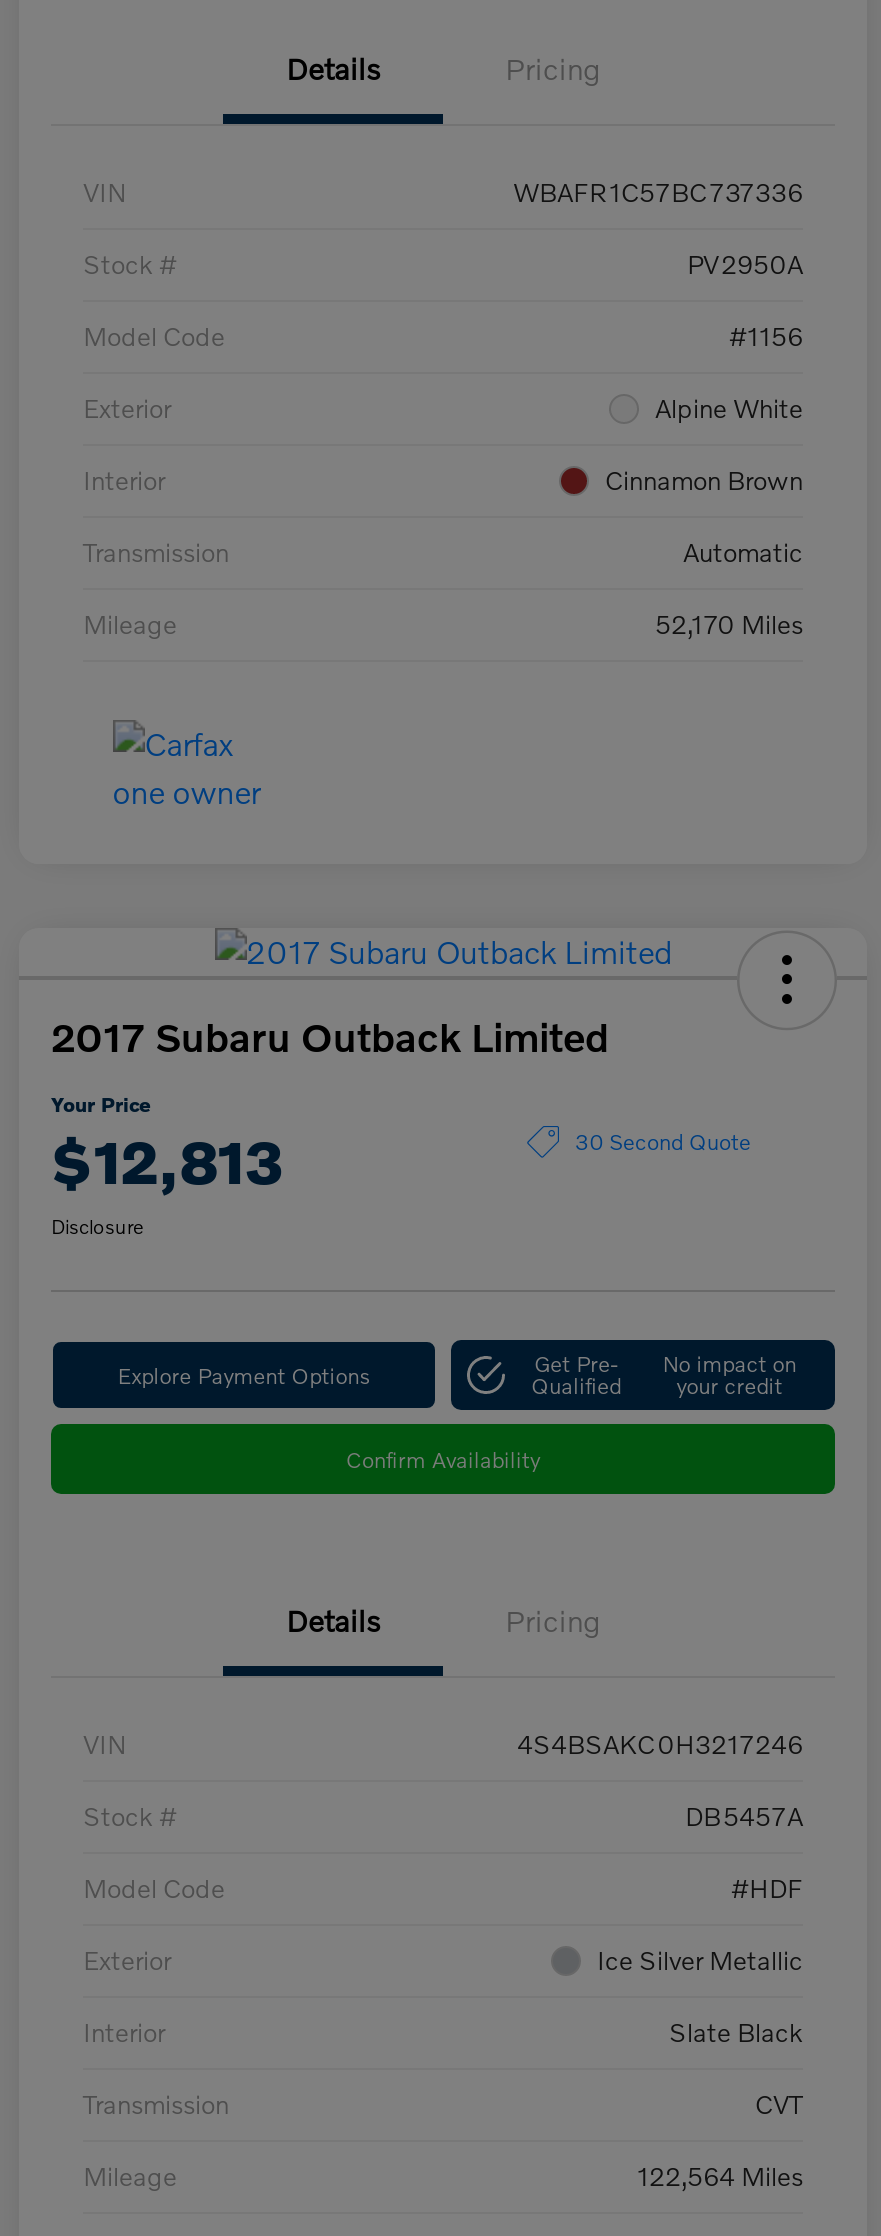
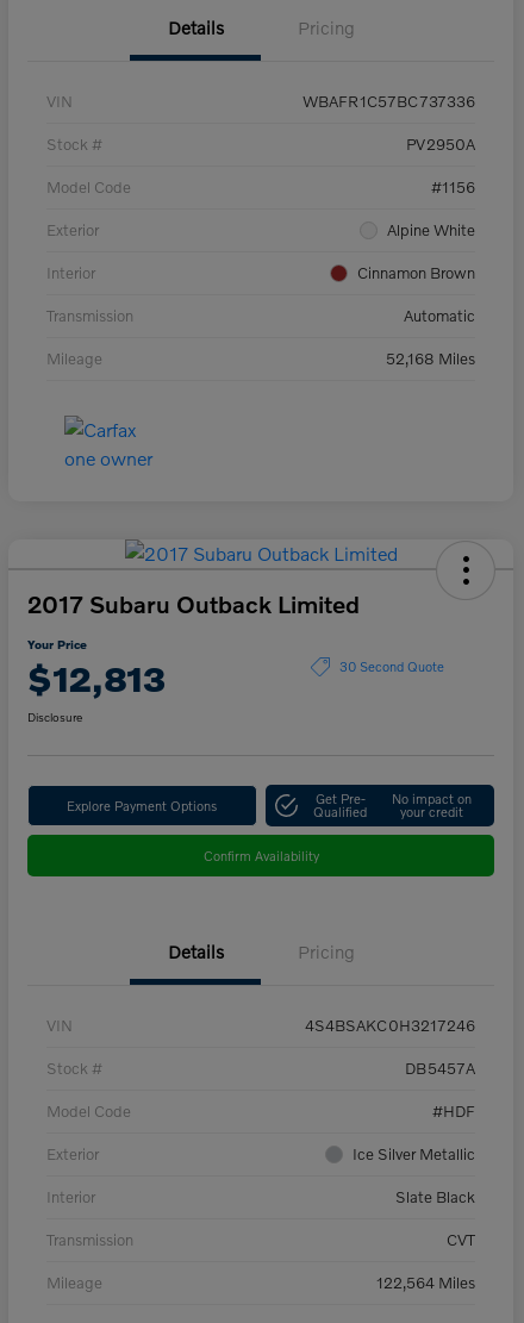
[655,608,803,640] 52,170 Miles -> [386,349,475,368] 52,168 Miles

